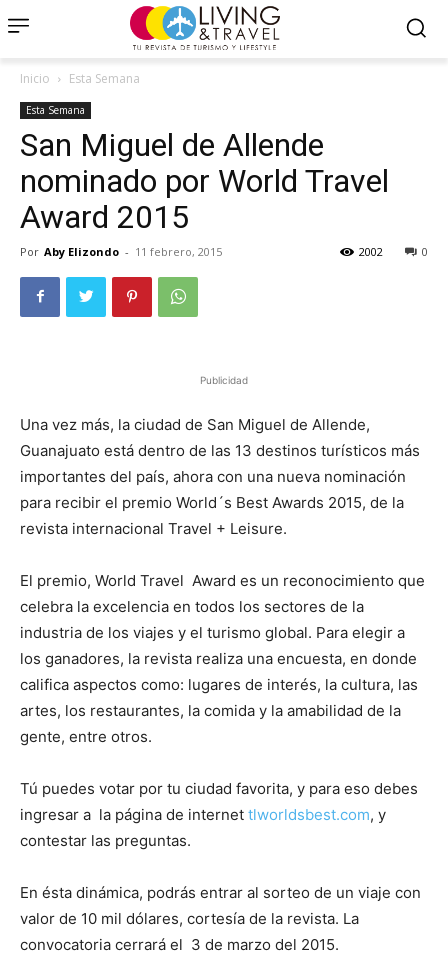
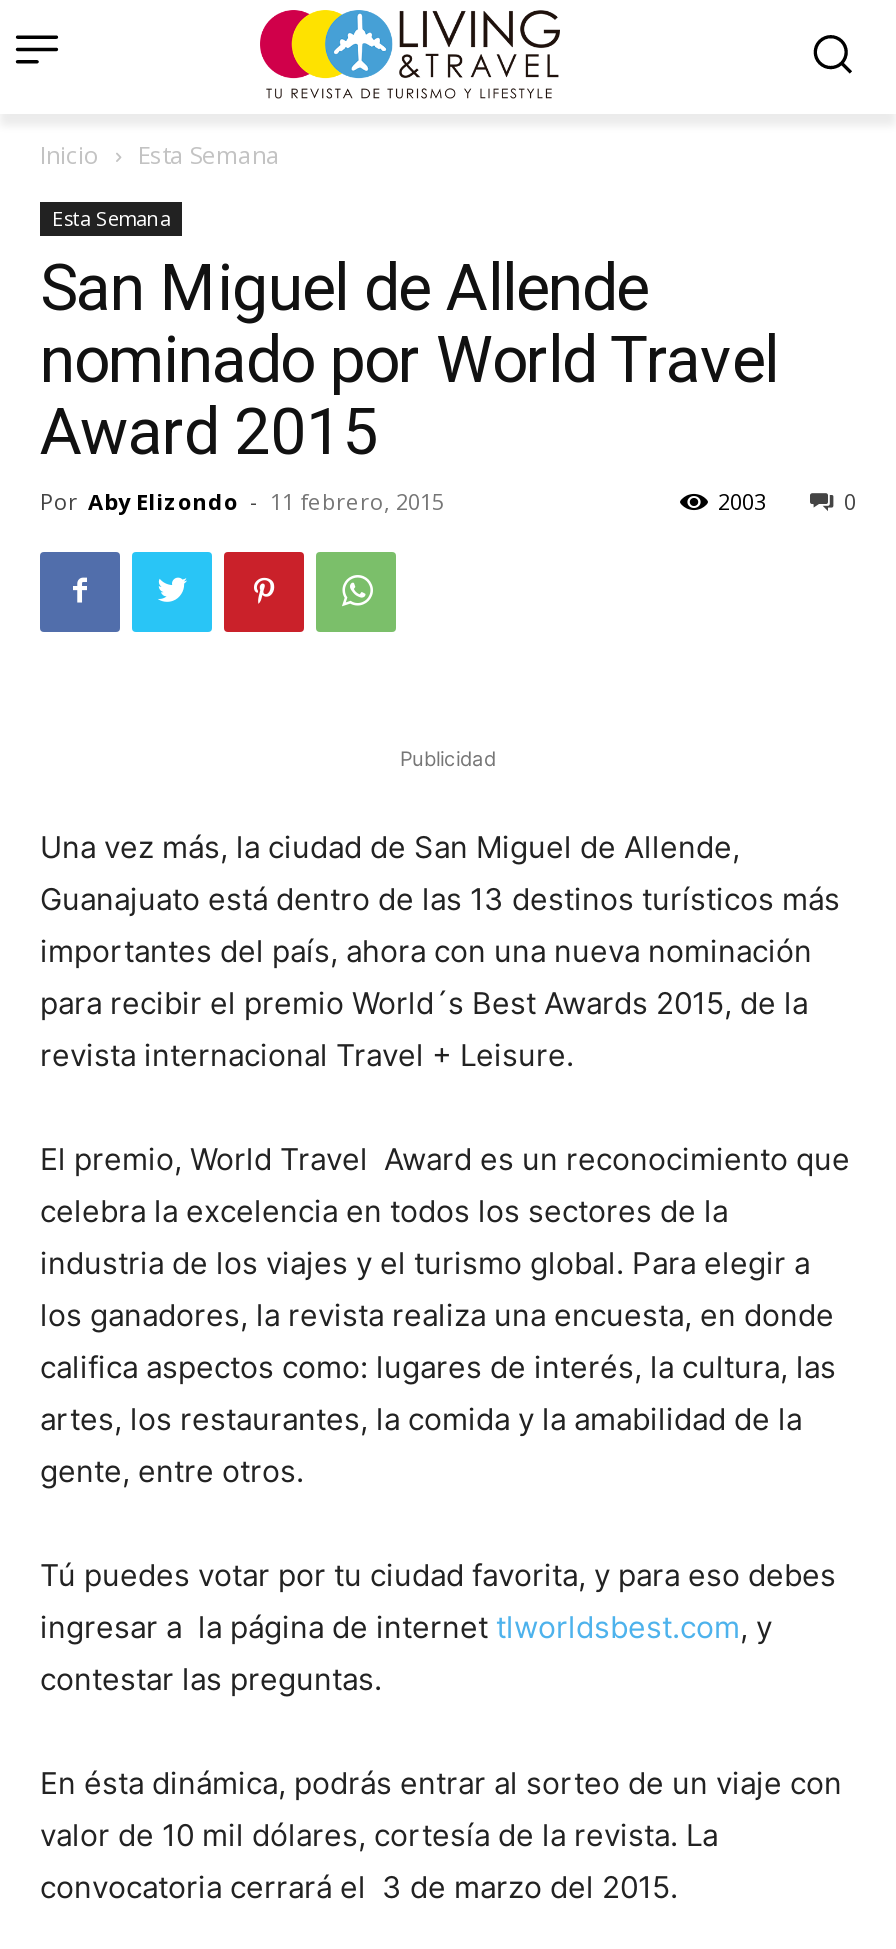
[359,244,383,259] 2002 -> [718,485,766,515] 2003

